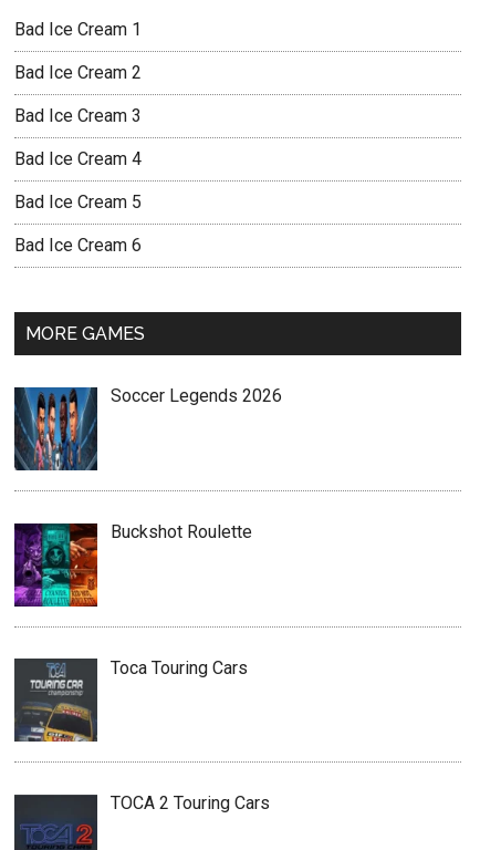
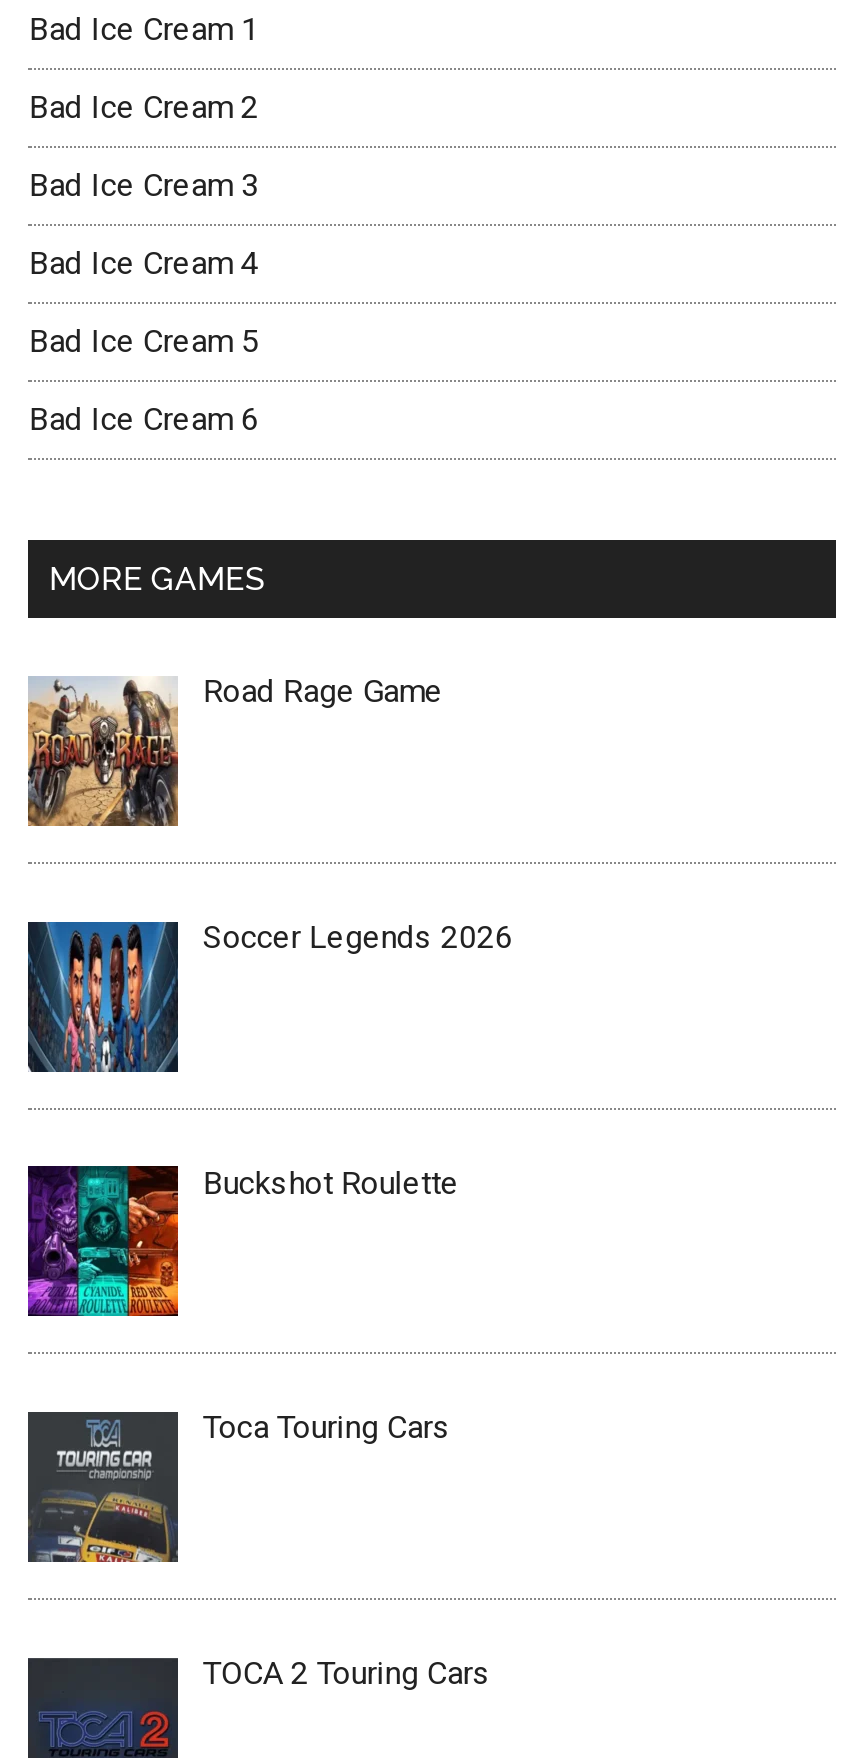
none -> [26,672,443,828] [image] | Road Rage Game

